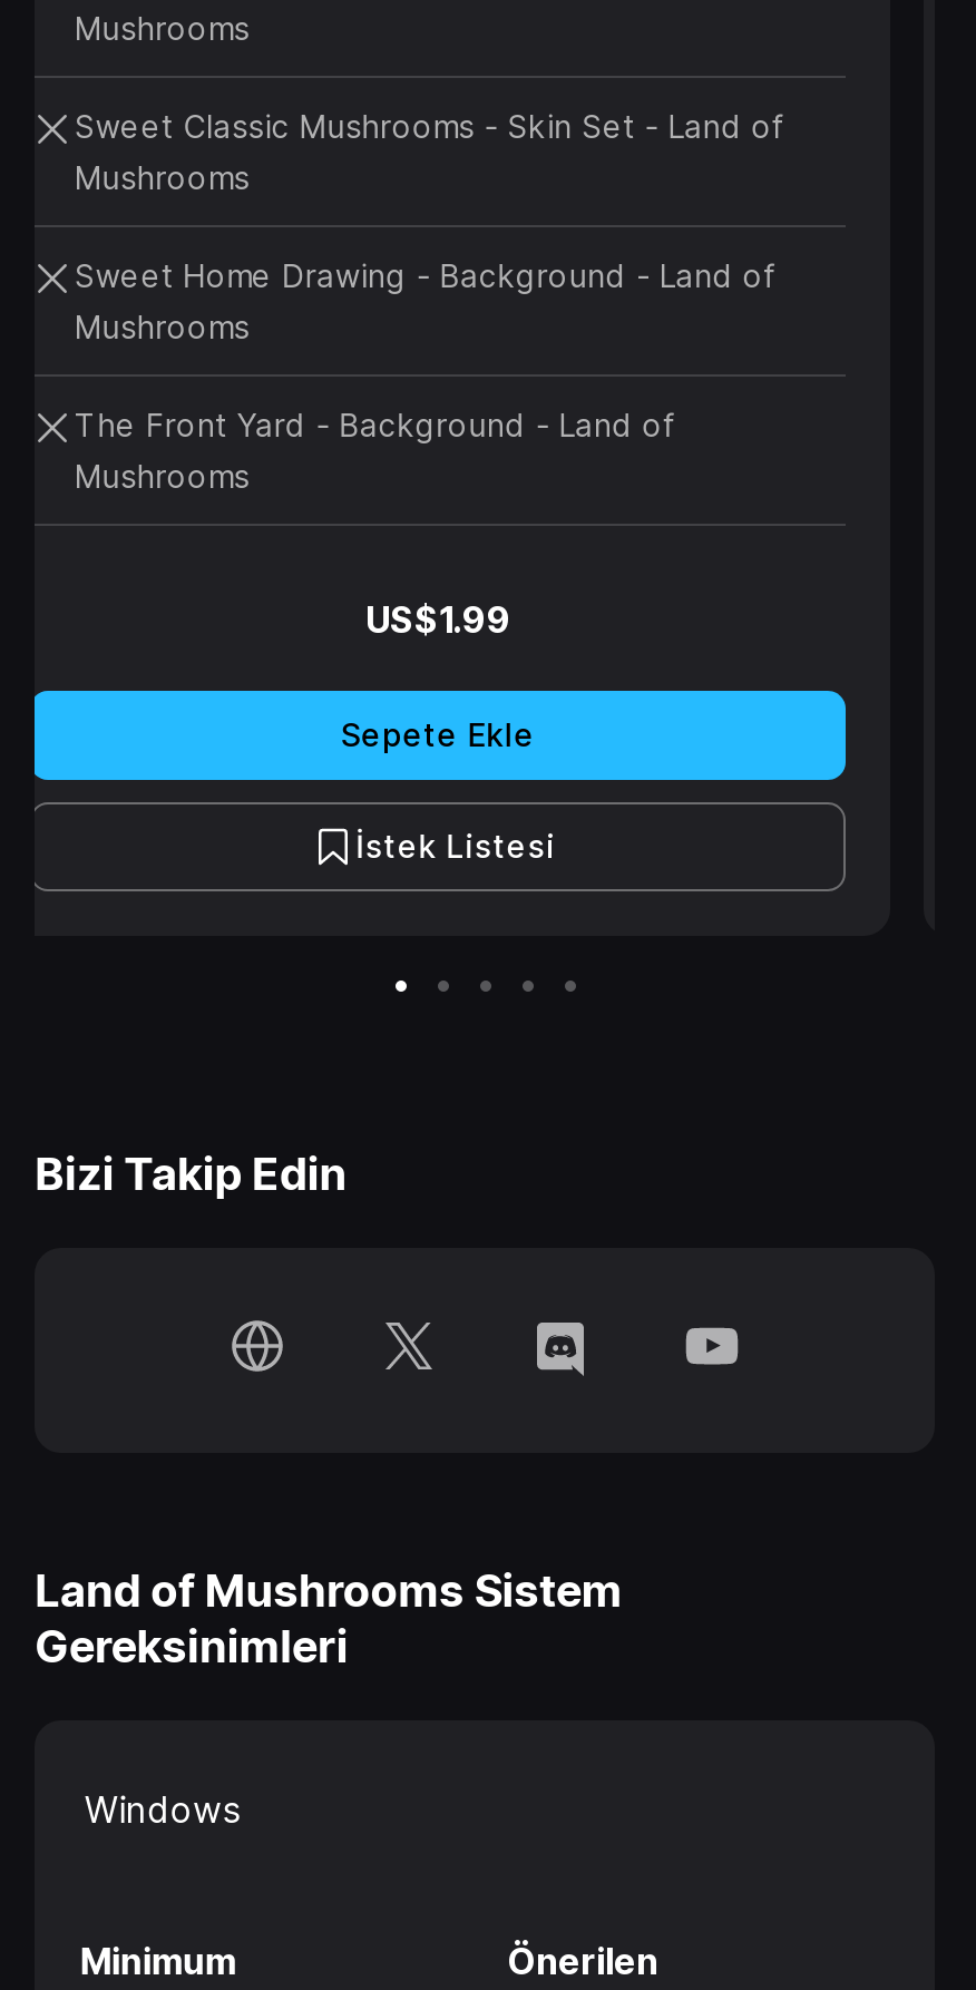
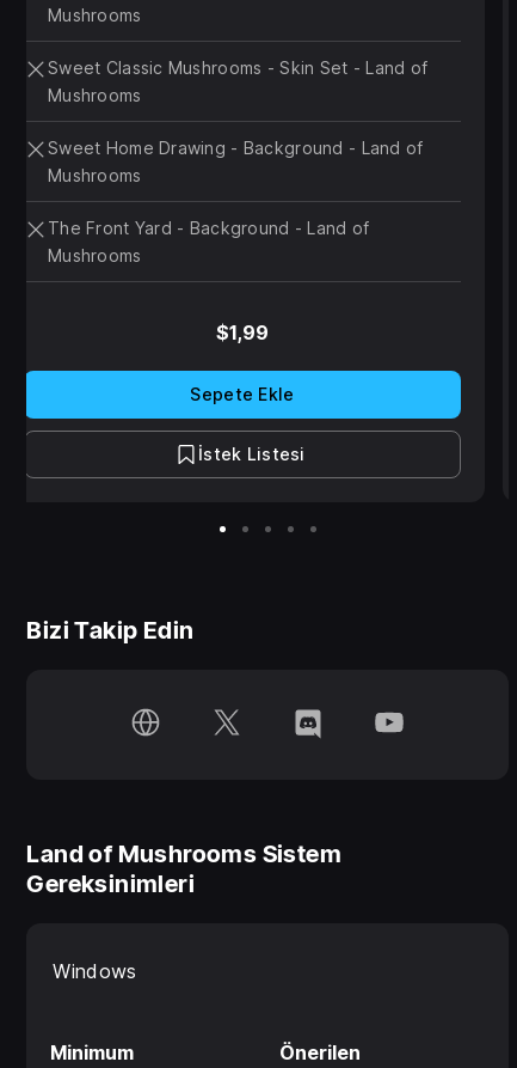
[365,596,510,641] US$1.99 -> [216,320,269,344] $1,99

